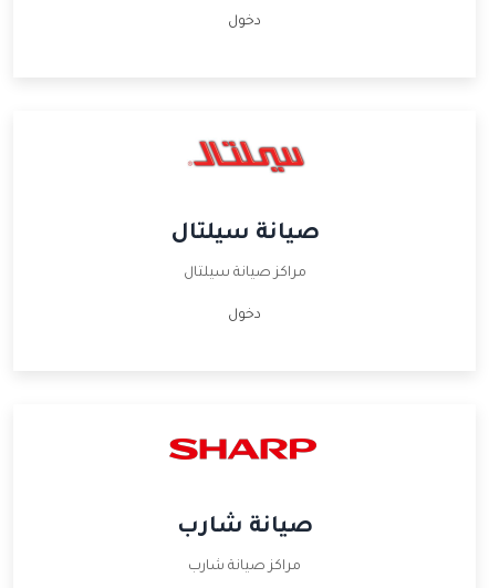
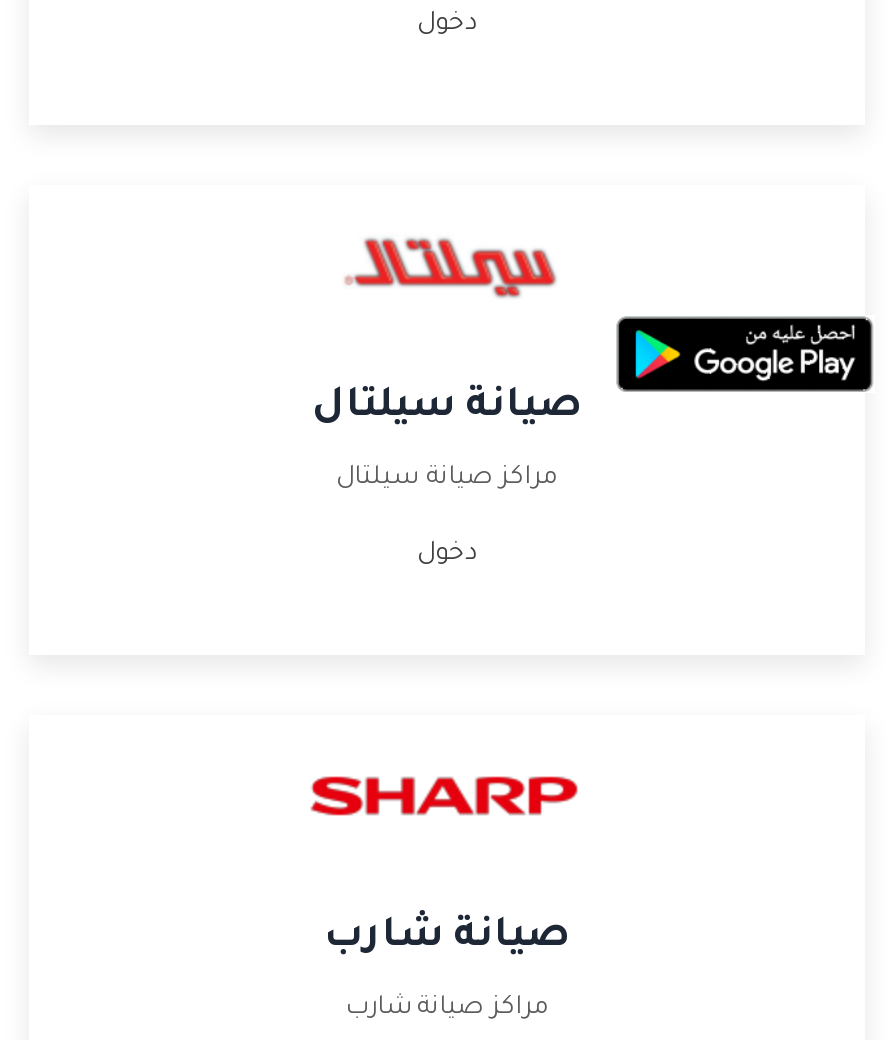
none -> [615,315,875,393] [image]

